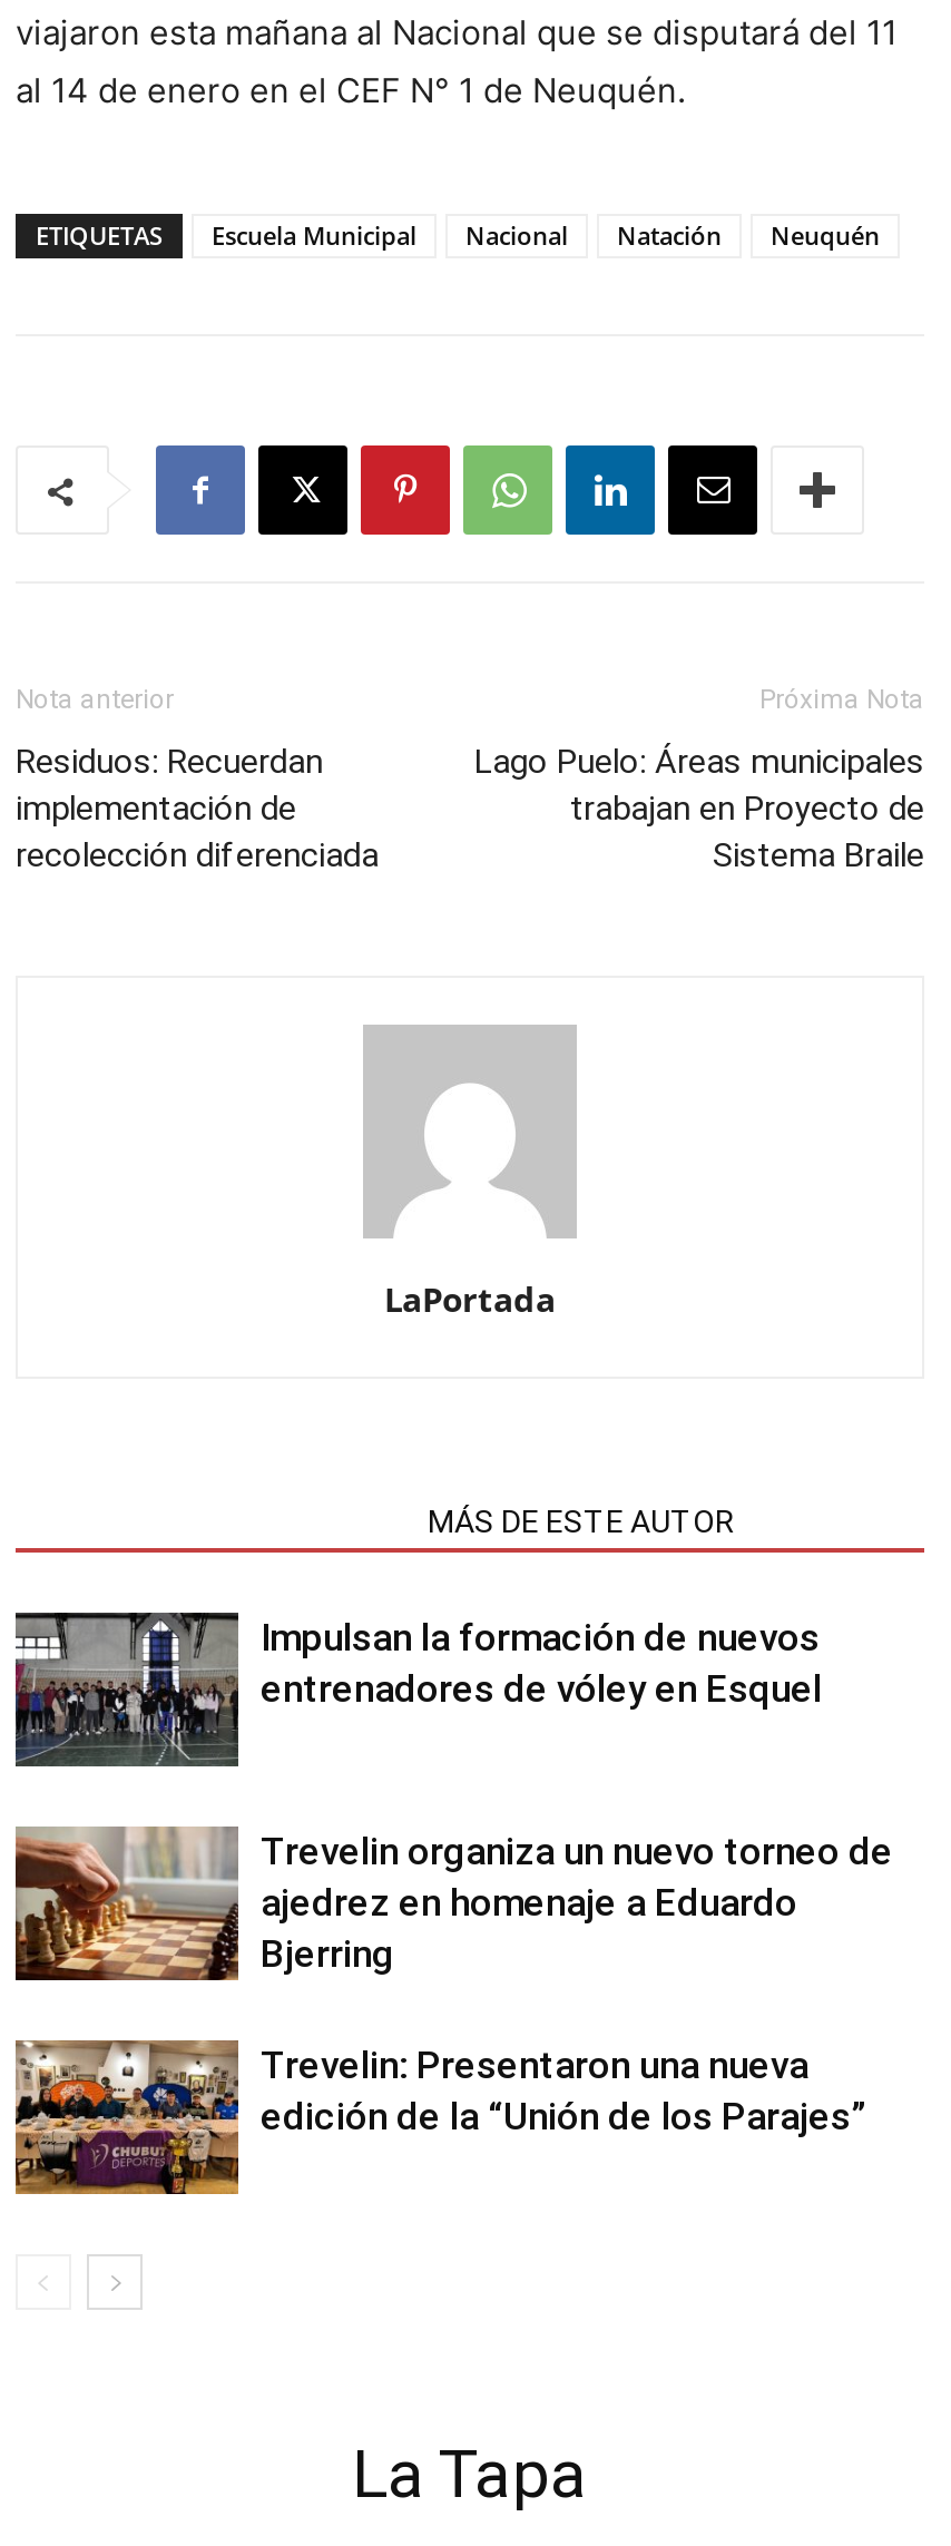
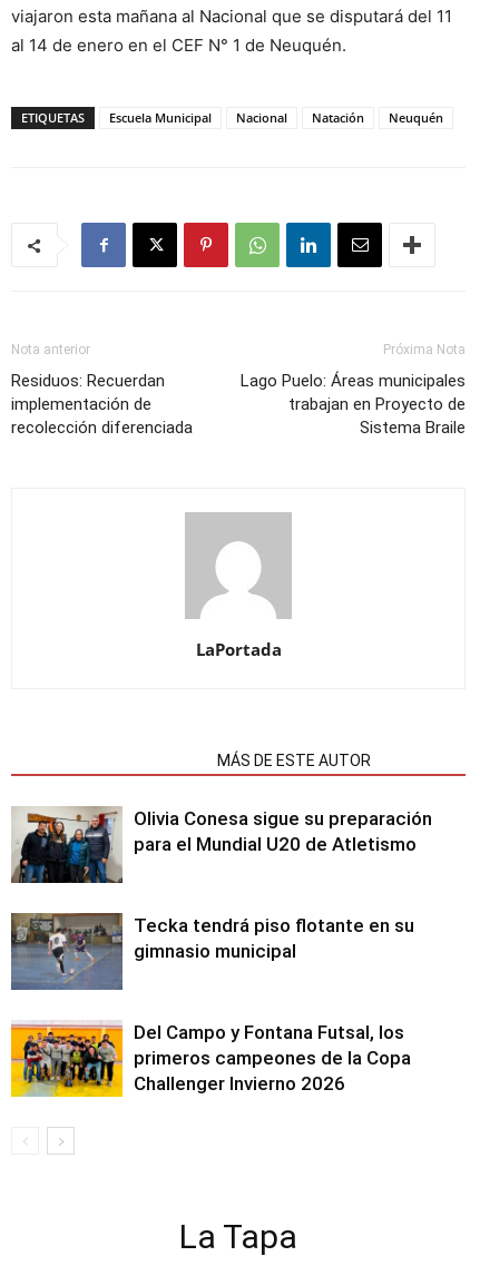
[13,1610,822,1766] [image] | Impulsan la formación de nuevos | entrenadores de vóley en Esquel -> [11,806,432,883] [image] | Olivia Conesa sigue su preparación | para el Mundial U20 de Atletismo
[13,1827,893,1982] [image] | Trevelin organiza un nuevo torneo de | ajedrez en homenaje a Eduardo | Bjerring -> [10,913,414,991] [image] | Tecka tendrá piso flotante en su | gimnasio municipal
[13,2038,866,2196] [image] | Trevelin: Presentaron una nueva | edición de la “Unión de los Parajes” -> [10,1020,411,1098] [image] | Del Campo y Fontana Futsal, los | primeros campeones de la Copa | Challenger Invierno 2026

